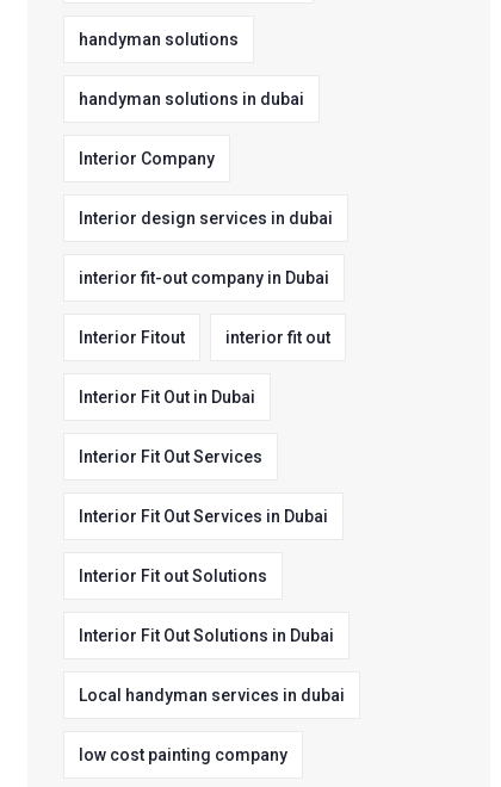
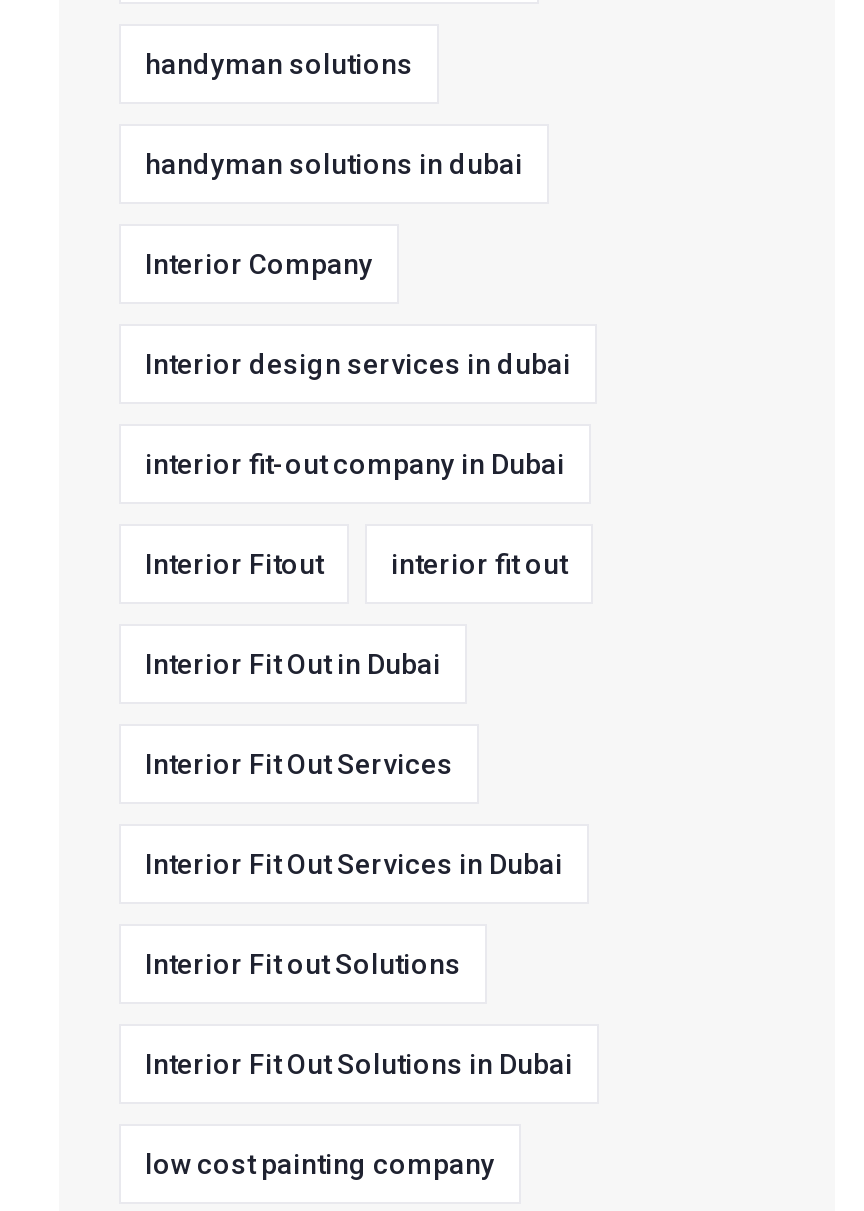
[79,686,345,705] Local handyman services in dubai -> none

